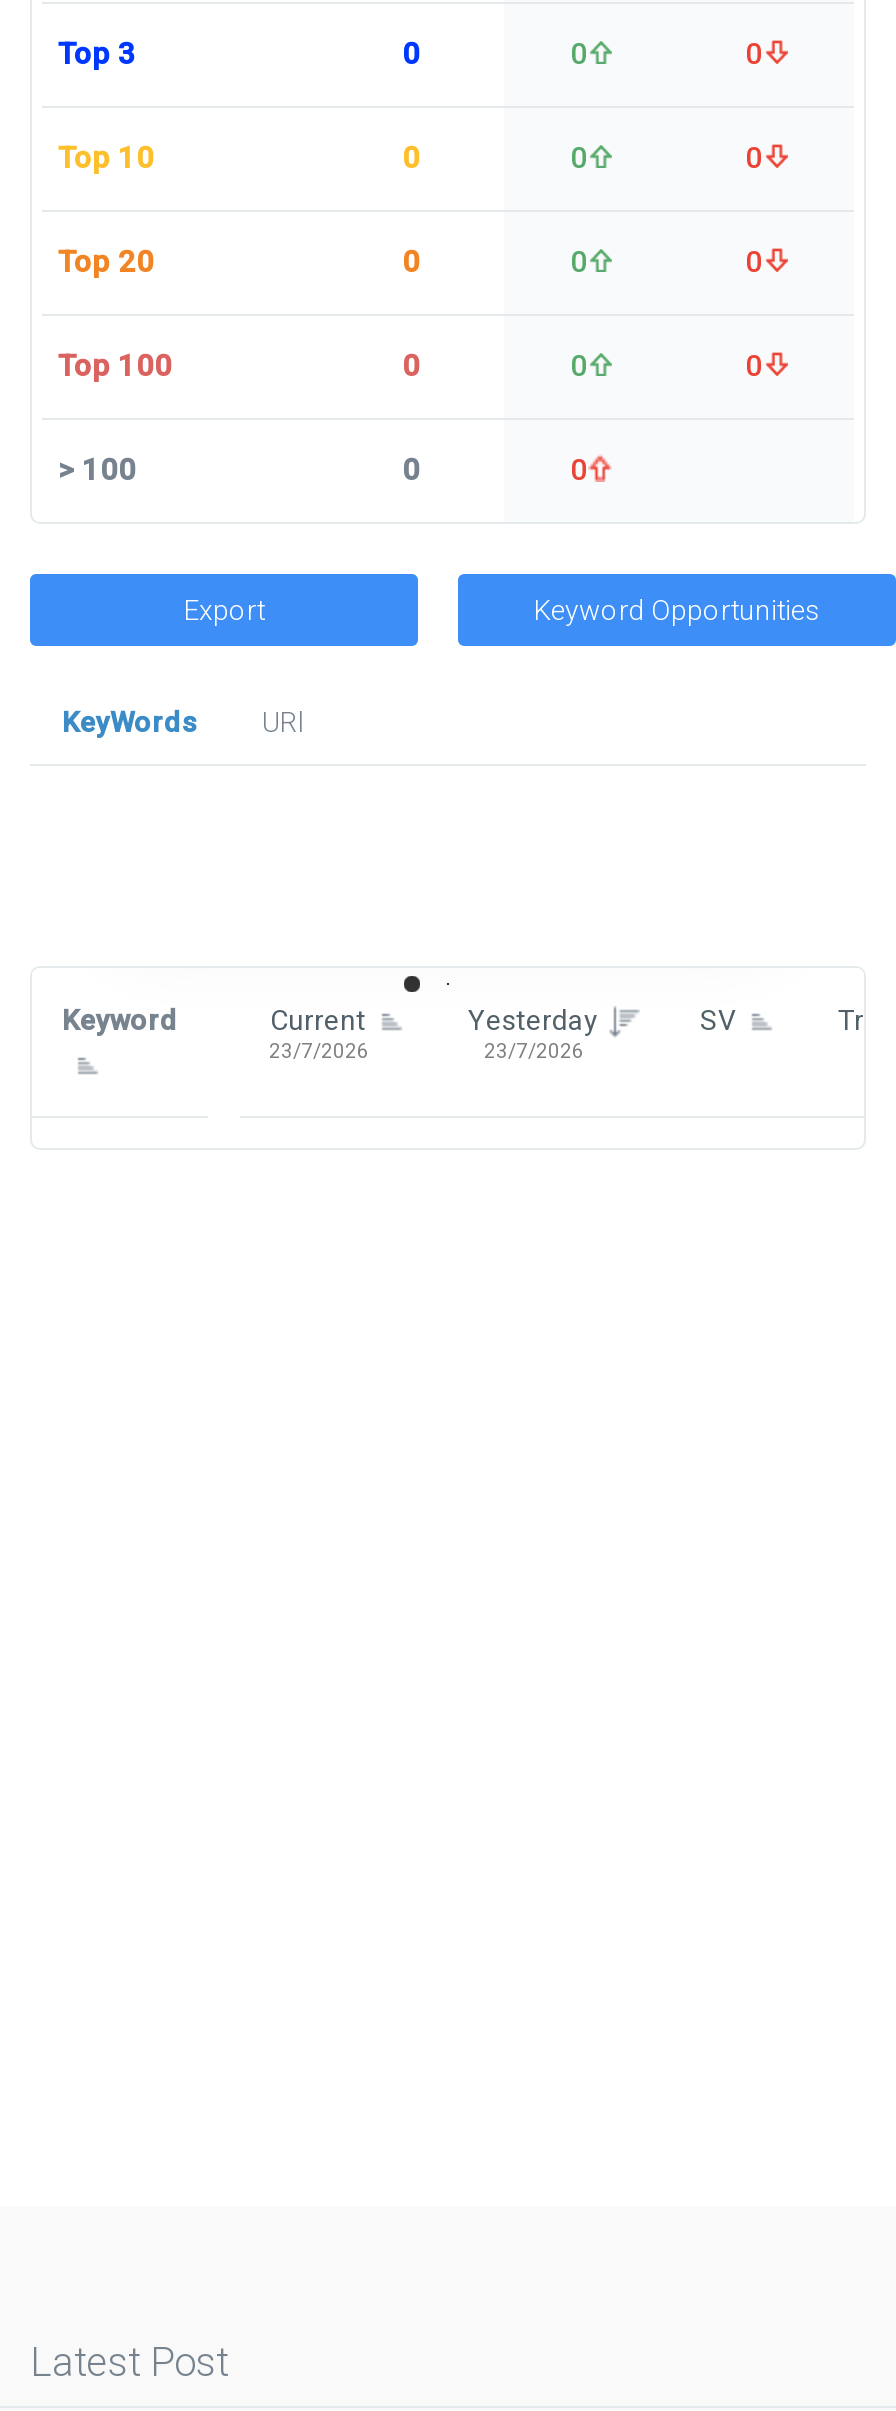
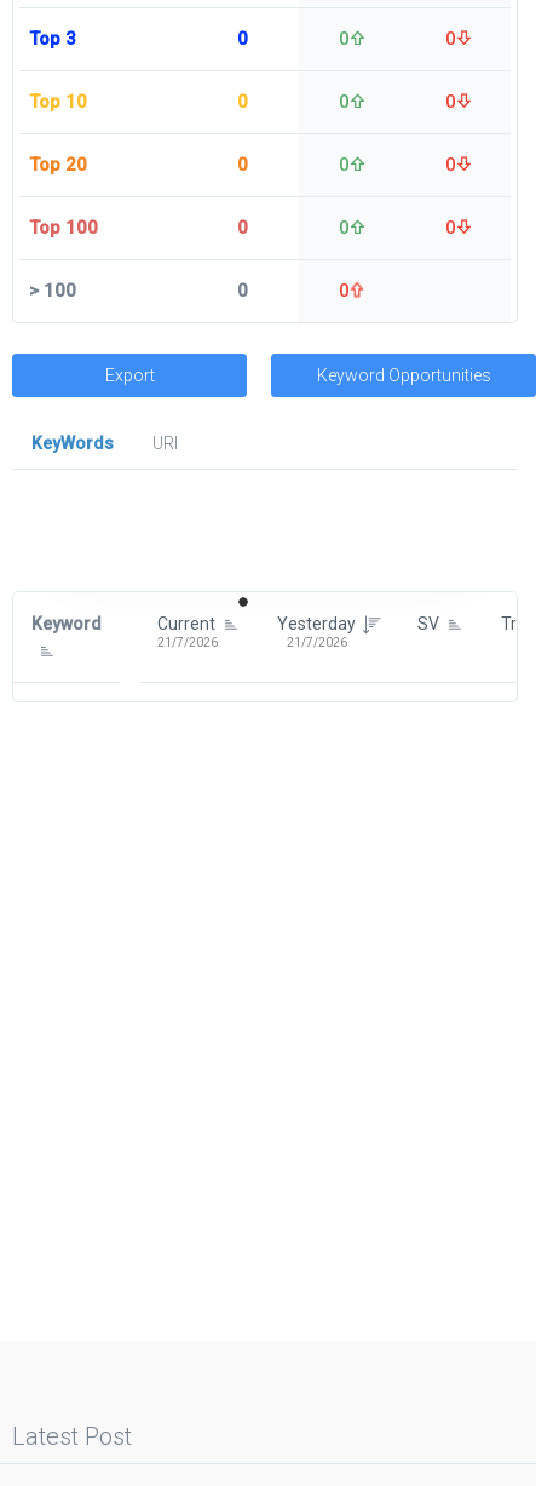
[269,1040,369,1062] 23/7/2026 -> [157,636,217,649] 21/7/2026
[484,1040,584,1062] 23/7/2026 -> [287,636,347,649] 21/7/2026

